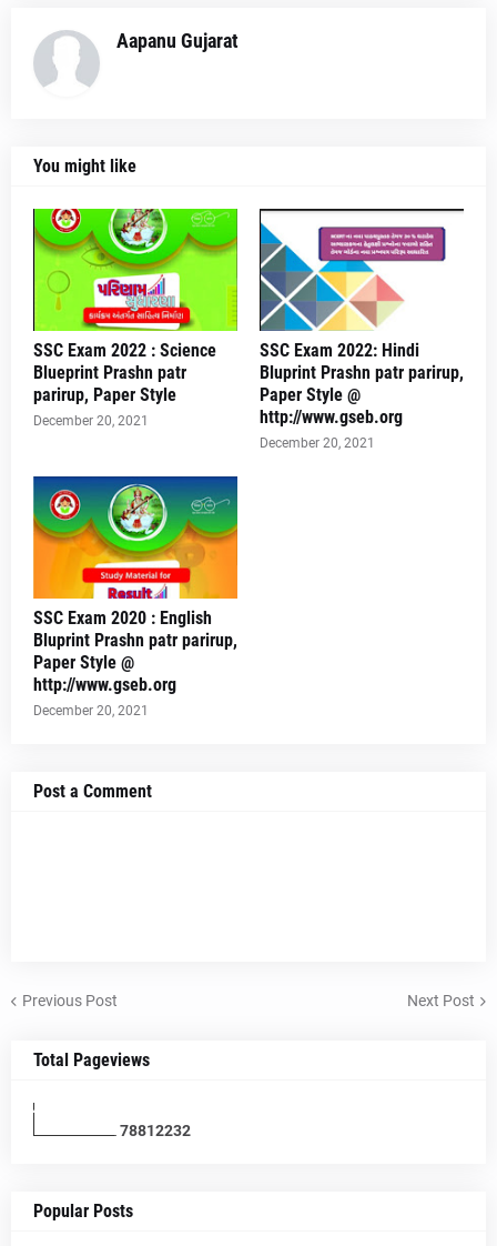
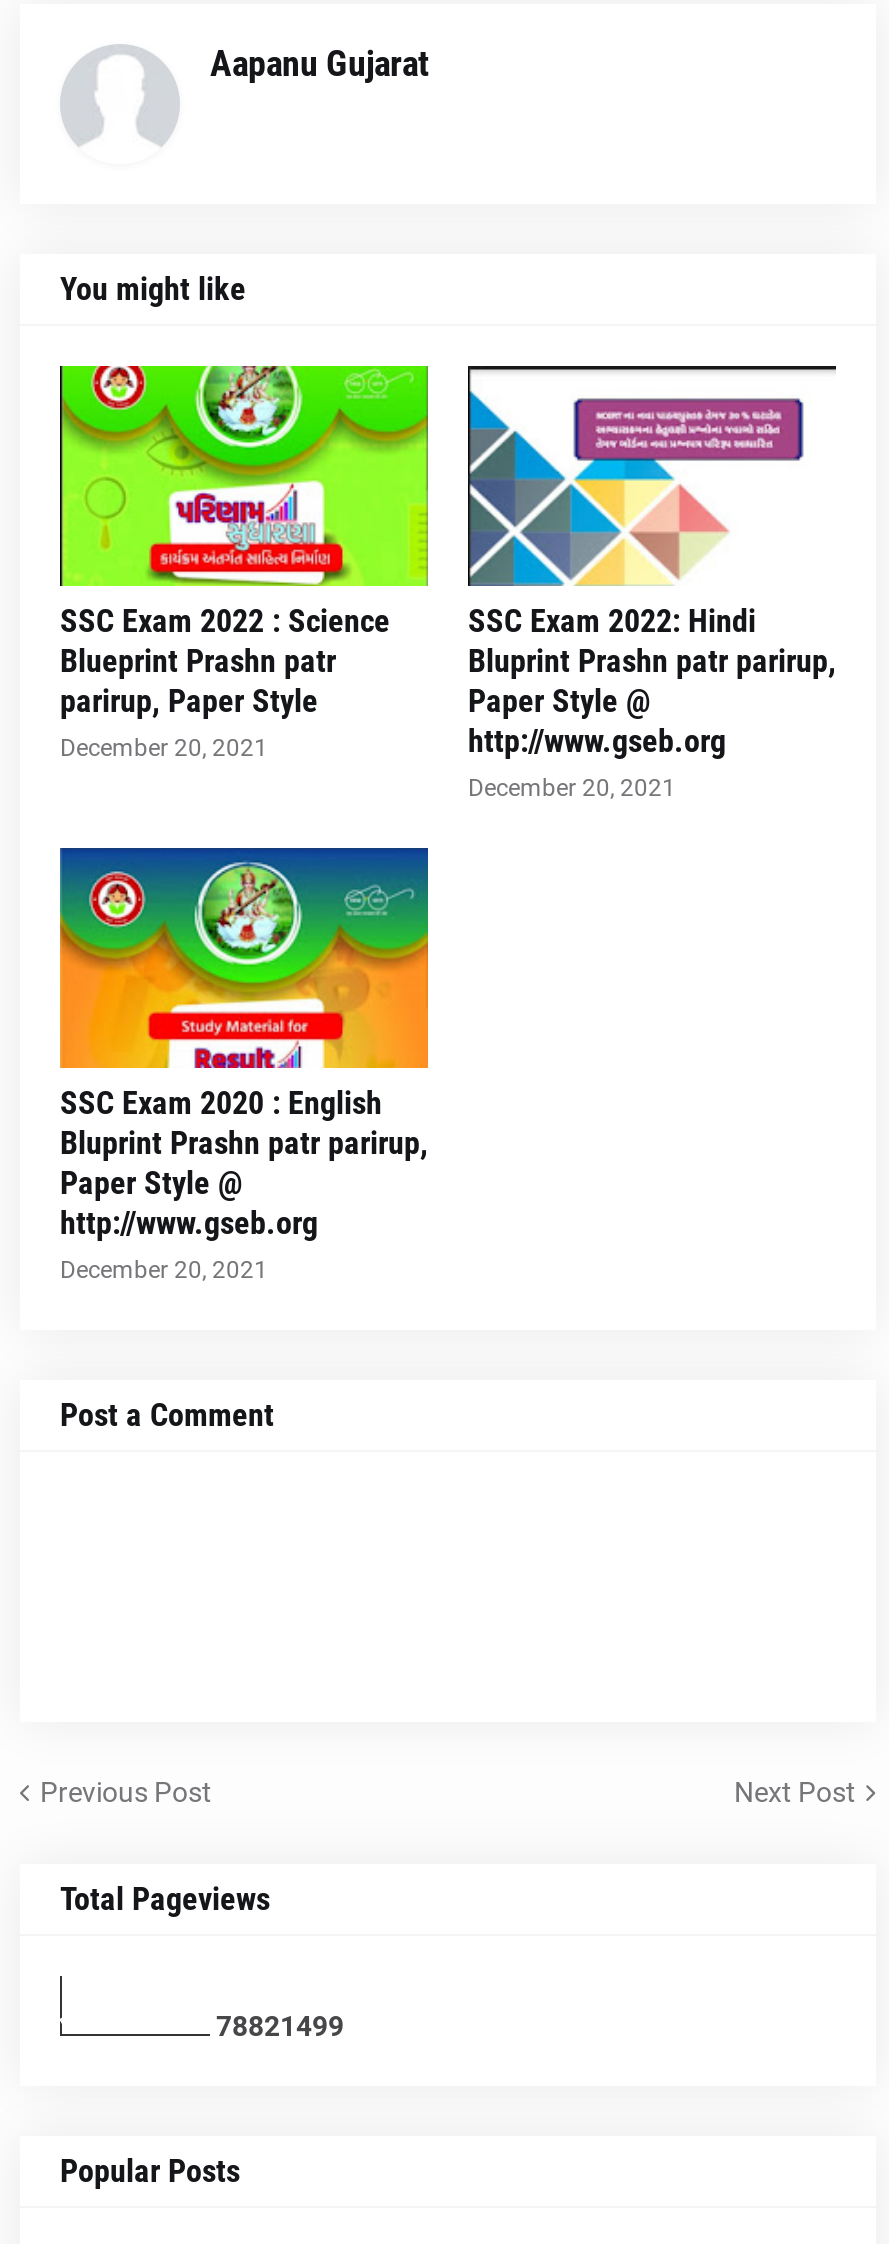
[120,1122,191,1139] 78812 232 -> [216,2010,344,2042] 78821 499

